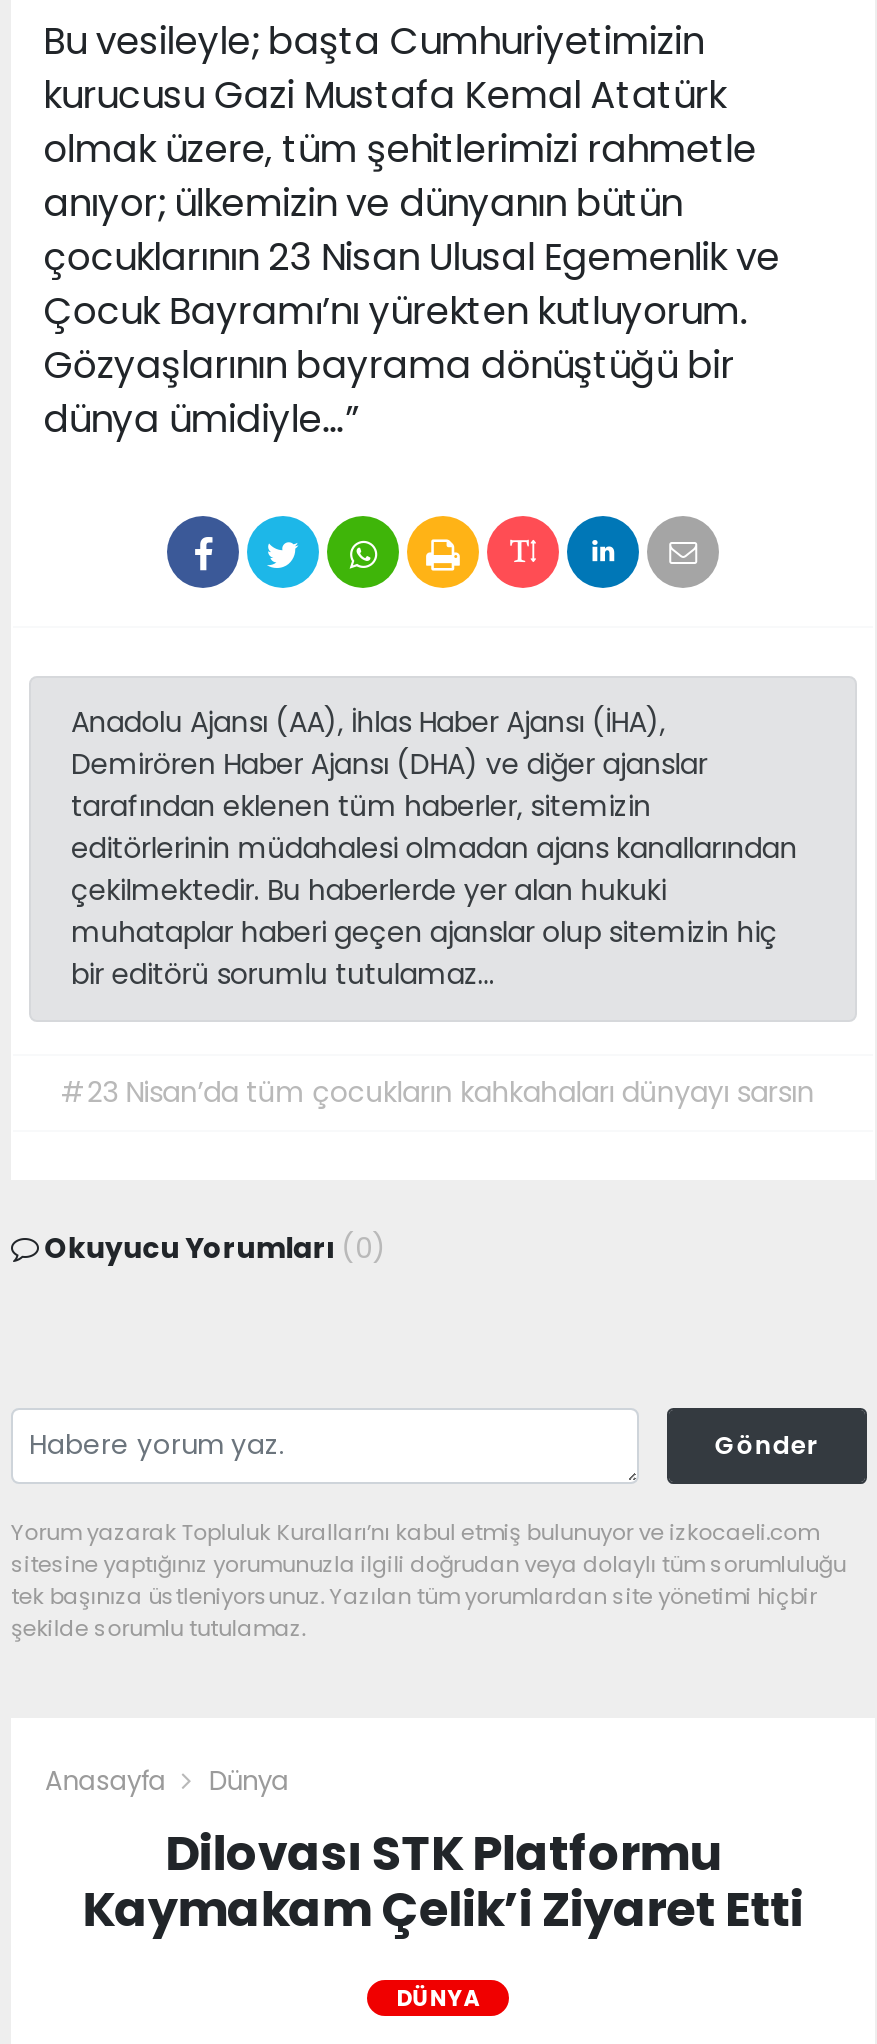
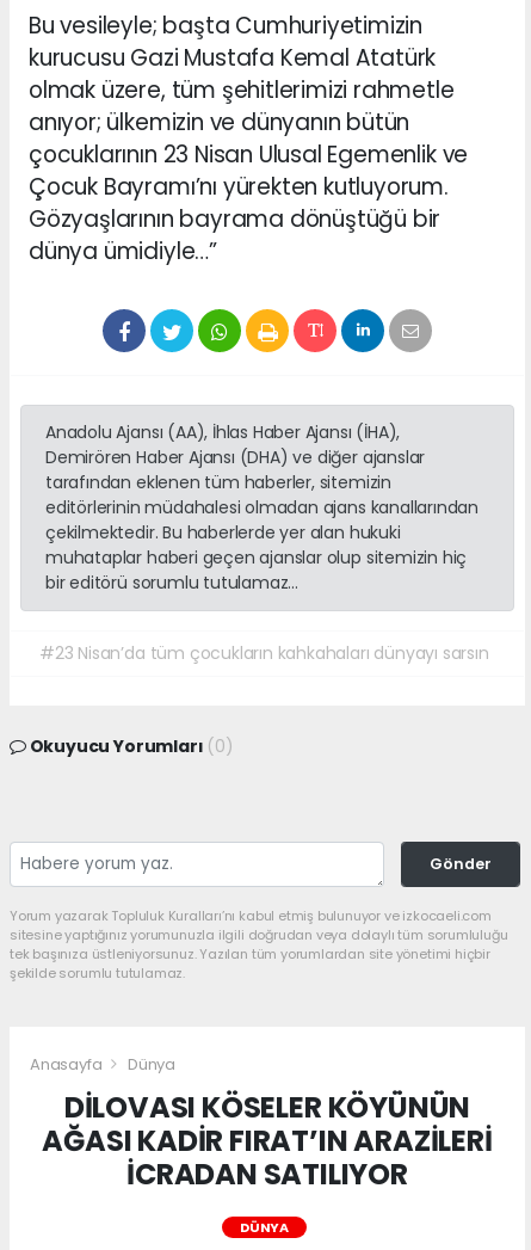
[83,1820,803,1942] Dilovası STK Platformu | Kaymakam Çelik’i Ziyaret Etti -> [42,1088,492,1194] DİLOVASI KÖSELER KÖYÜNÜN | AĞASI KADİR FIRAT’IN ARAZİLERİ | İCRADAN SATILIYOR

